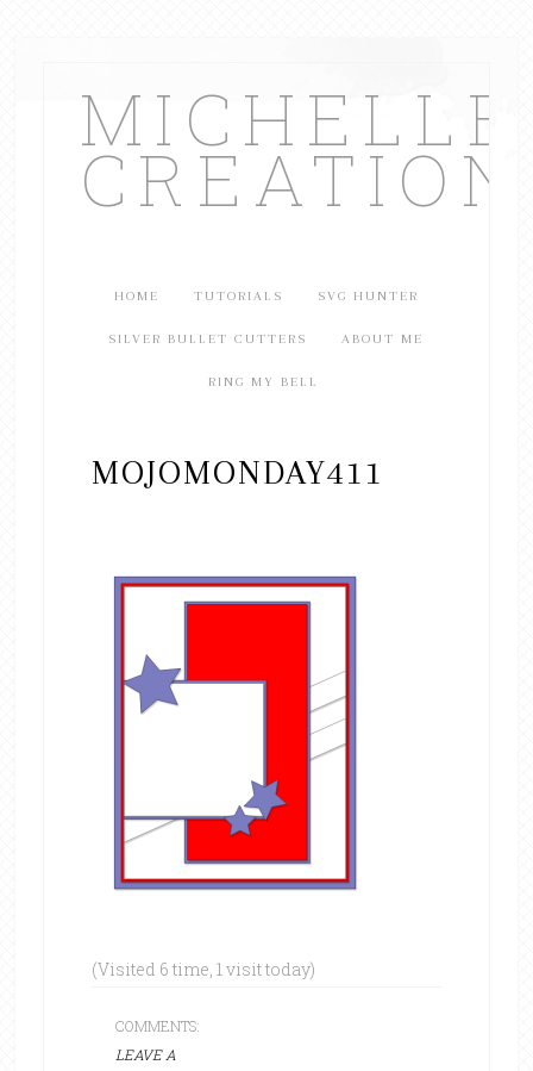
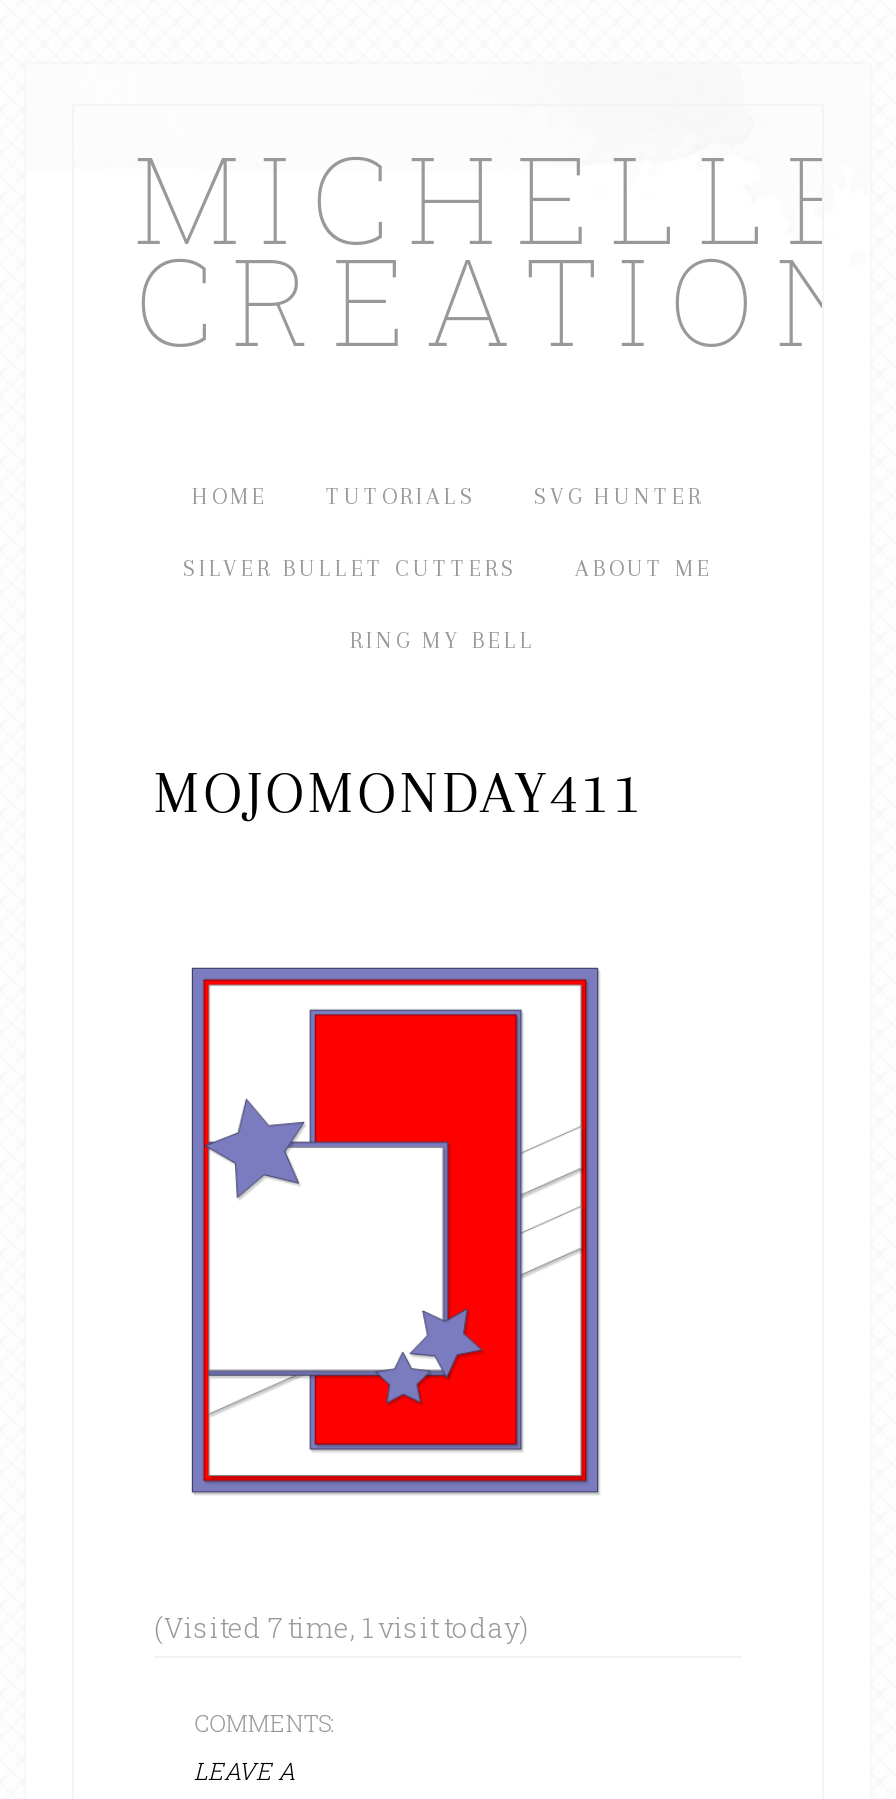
[91,958,315,980] (Visited 6 time, 1 visit today) -> [154,1609,528,1647] (Visited 7 time, 1 visit today)

